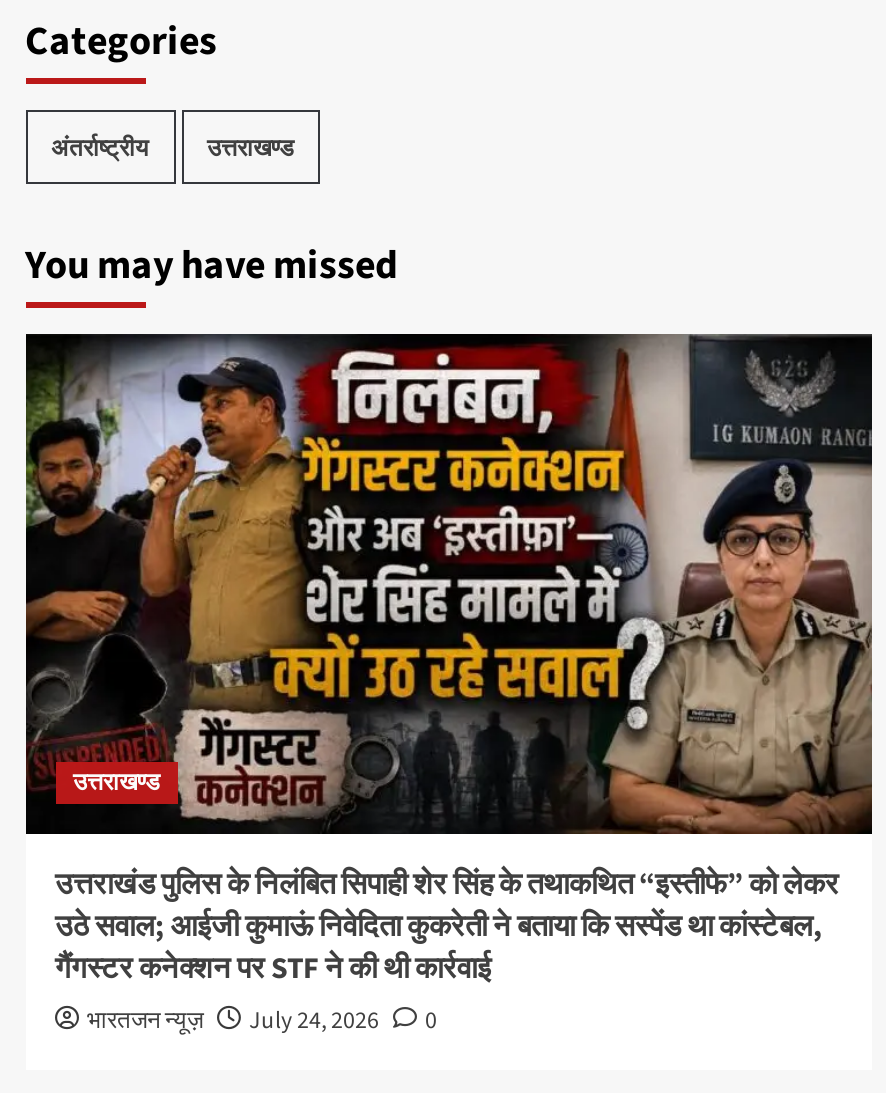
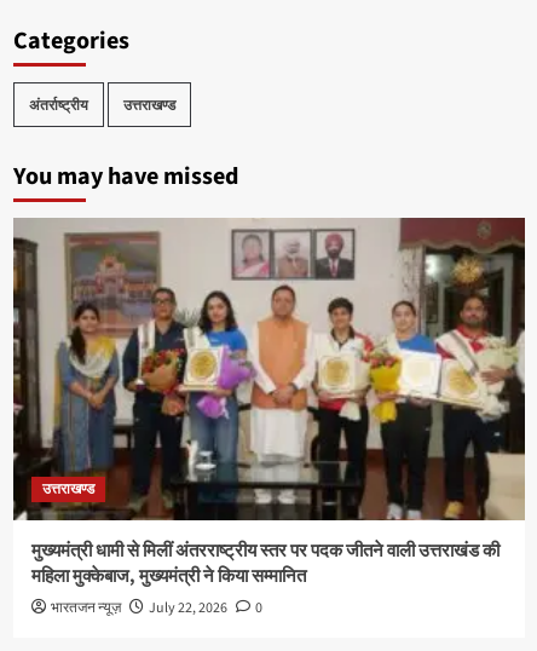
[26,333,874,989] [image] | उत्तराखंड पुलिस के निलंबित सिपाही शेर सिंह के तथाकथित “इस्तीफे” को लेकर | उठे सवाल; आईजी कुमाऊं निवेदिता कुकरेती ने बताया कि सस्पेंड था कांस्टेबल, | गैंगस्टर कनेक्शन पर STF ने की थी कार्रवाई -> [12,217,526,590] [image] | मुख्यमंत्री धामी से मिलीं अंतरराष्ट्रीय स्तर पर पदक जीतने वाली उत्तराखंड की | महिला मुक्केबाज, मुख्यमंत्री ने किया सम्मानित
[87,1003,437,1037] भारतजन न्यूज़ July 24, 2026 0 -> [50,598,262,619] भारतजन न्यूज़ July 22, 2026 0

